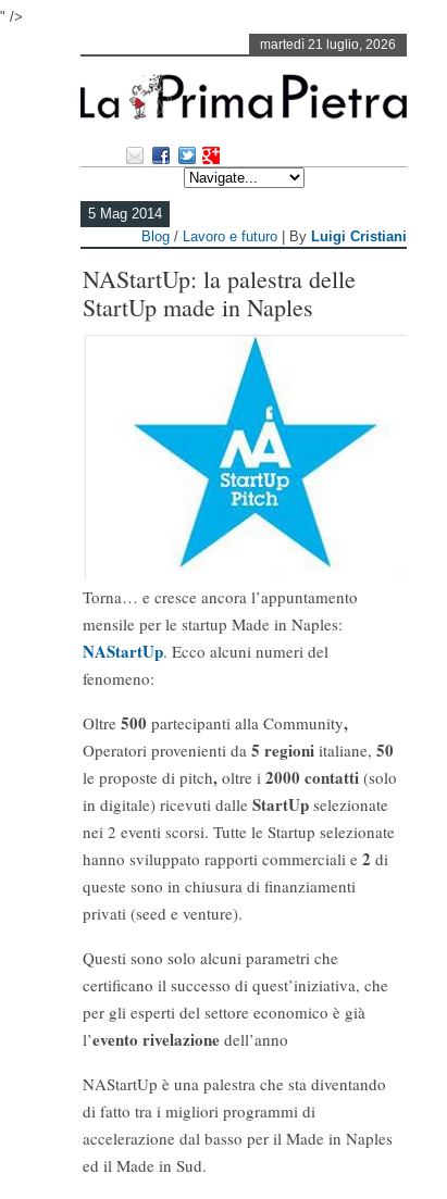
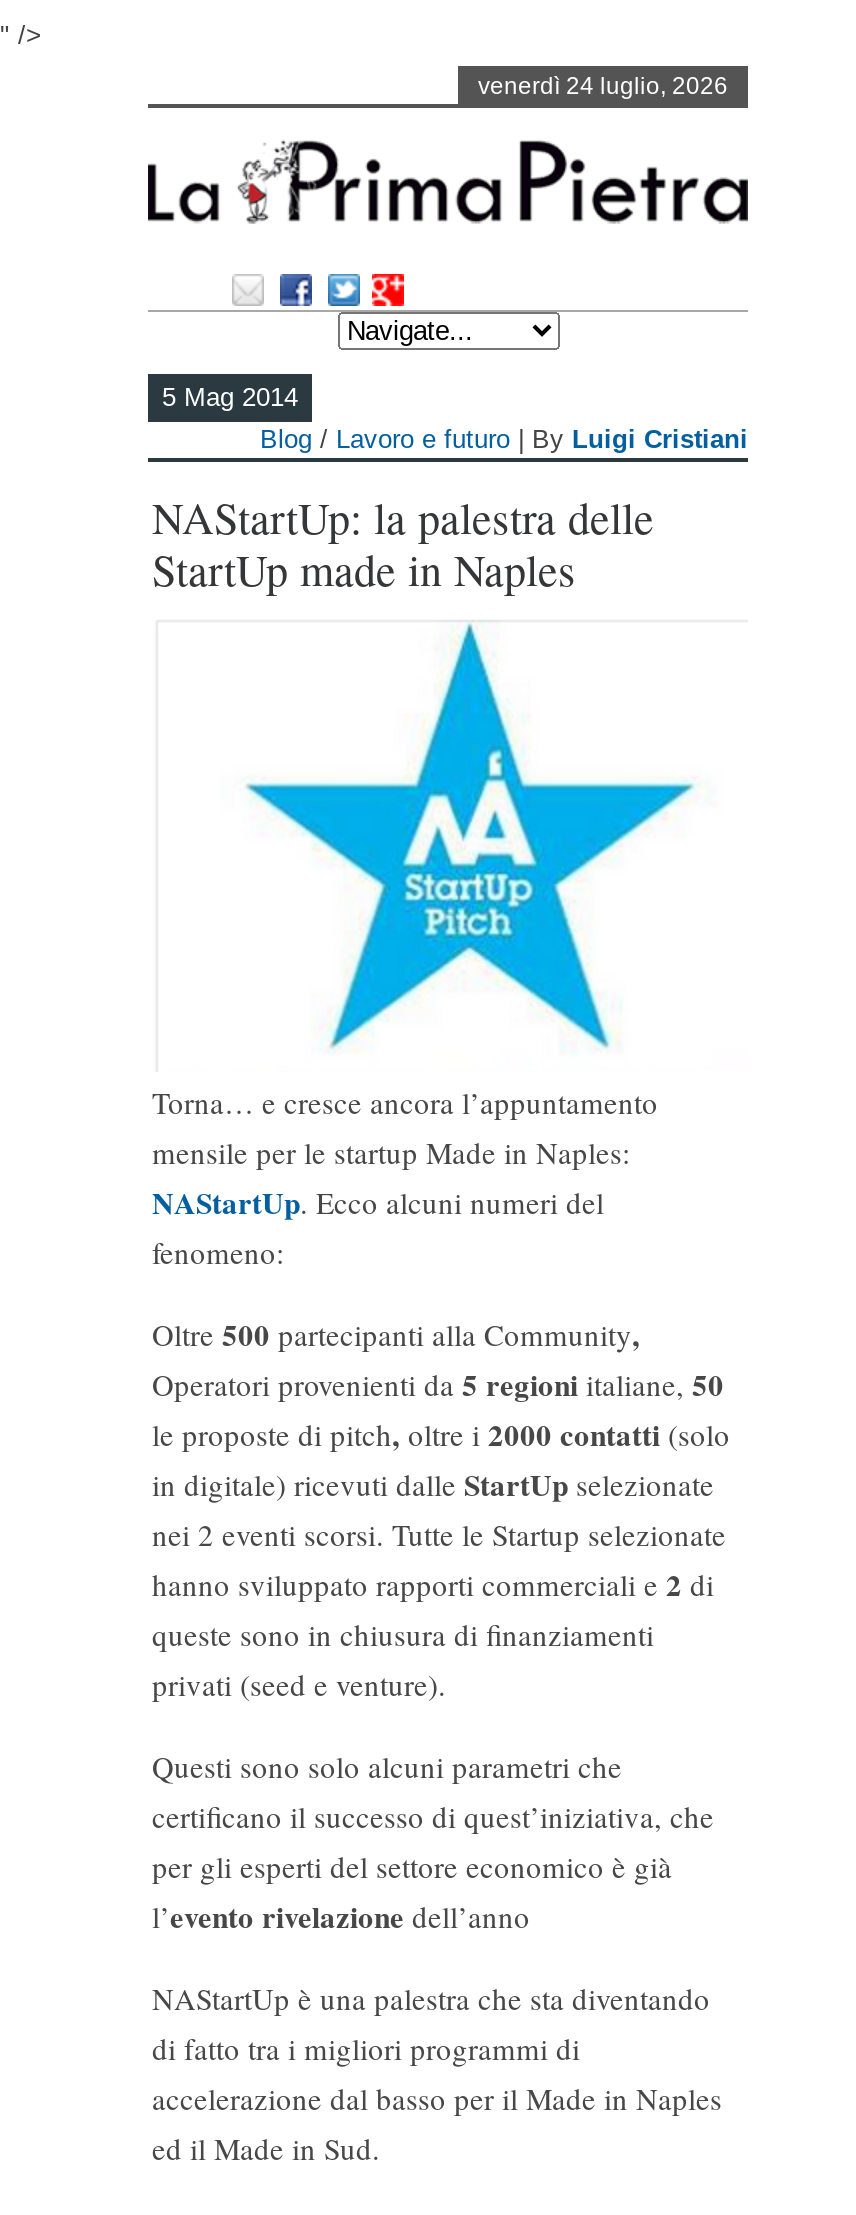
[260,37,396,52] martedì 21 luglio, 2026 -> [478,72,728,100] venerdì 24 luglio, 2026

